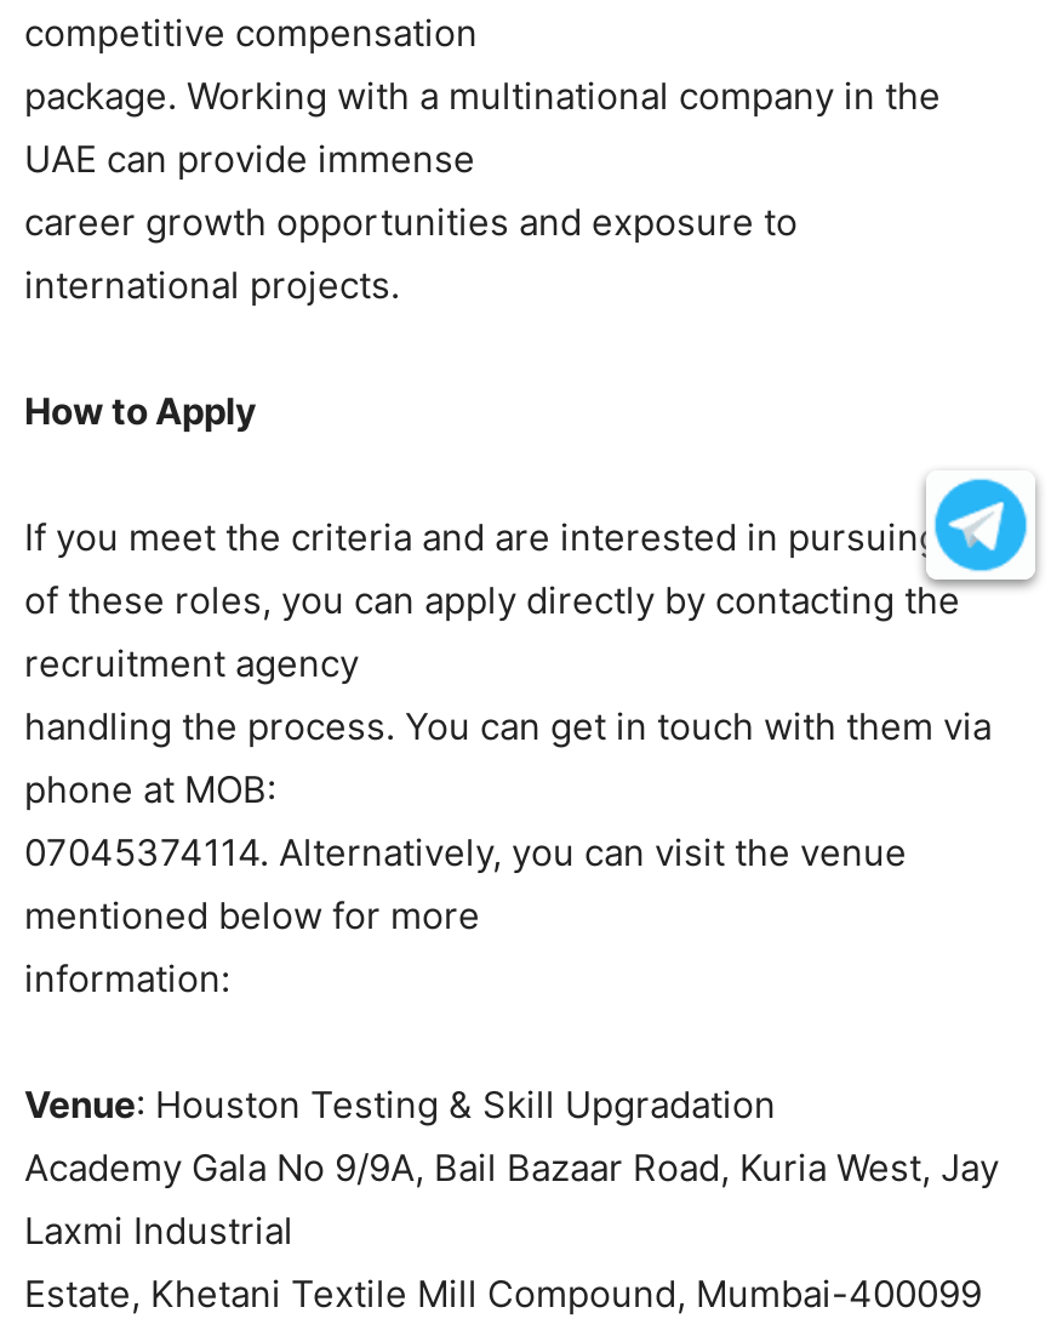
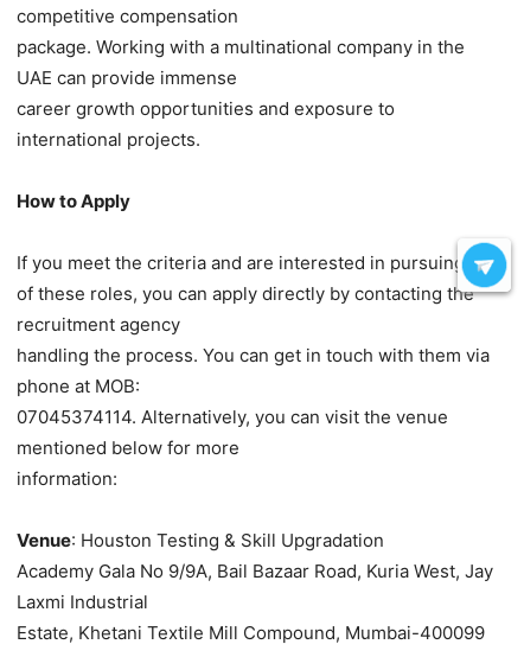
[921,475,1040,606] [image] -> [464,234,513,298] [image]

